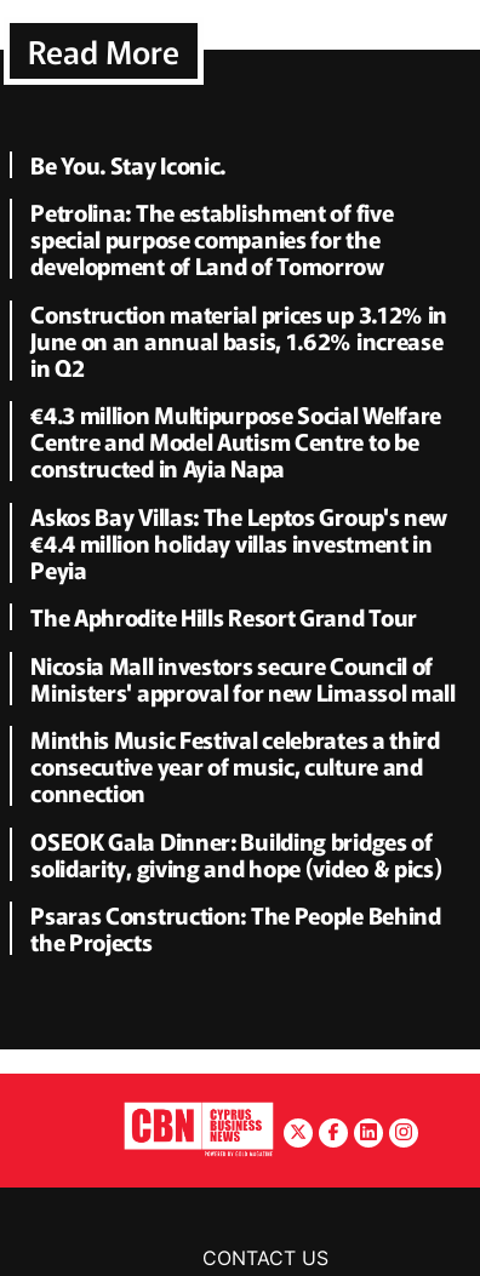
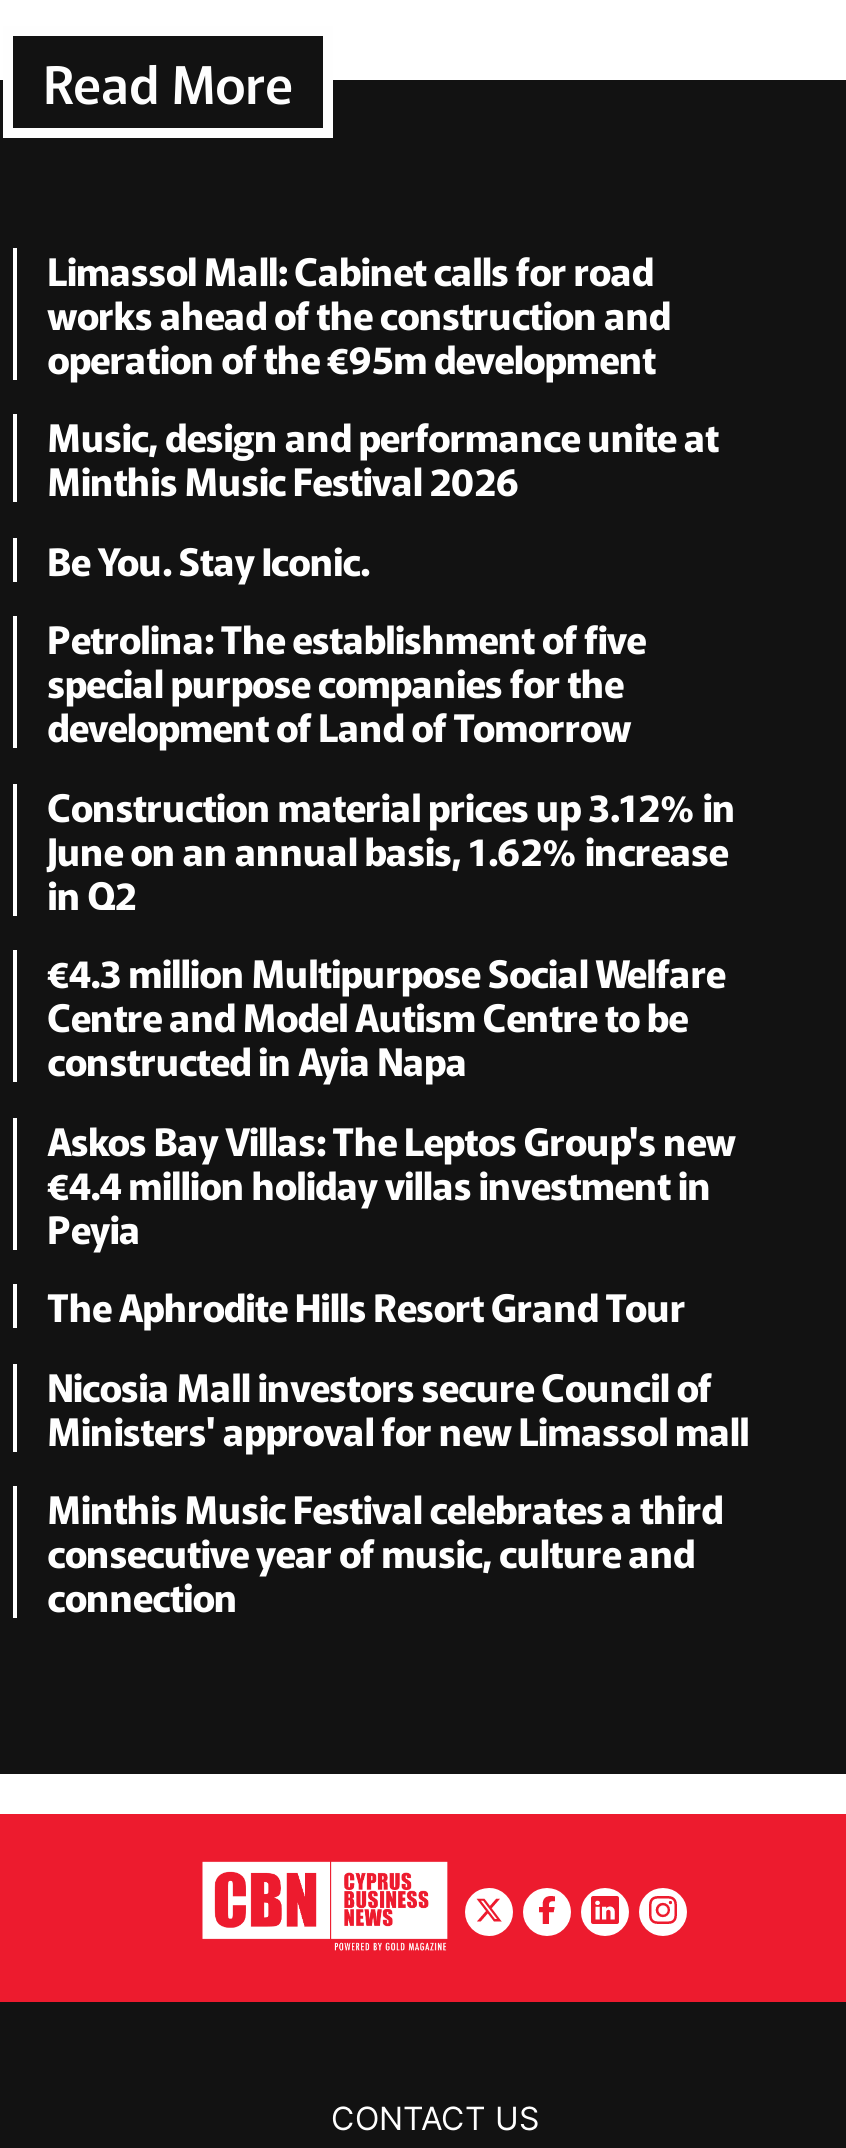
none -> [47,242,718,506] Limassol Mall: Cabinet calls for road | works ahead of the construction and | operation of the €95m development | Music, design and performance unite at | Minthis Music Festival 2026
moved [30,148,456,808] -> [47,532,749,1622]: Be You. Stay Iconic. | Petrolina: The establishment of five | special purpose companies for the | ... | consecutive year of music, culture and | connection
[30,824,442,958] OSEOK Gala Dinner: Building bridges of | solidarity, giving and hope (video & pics) | Psaras Construction: The People Behind | the Projects -> none

